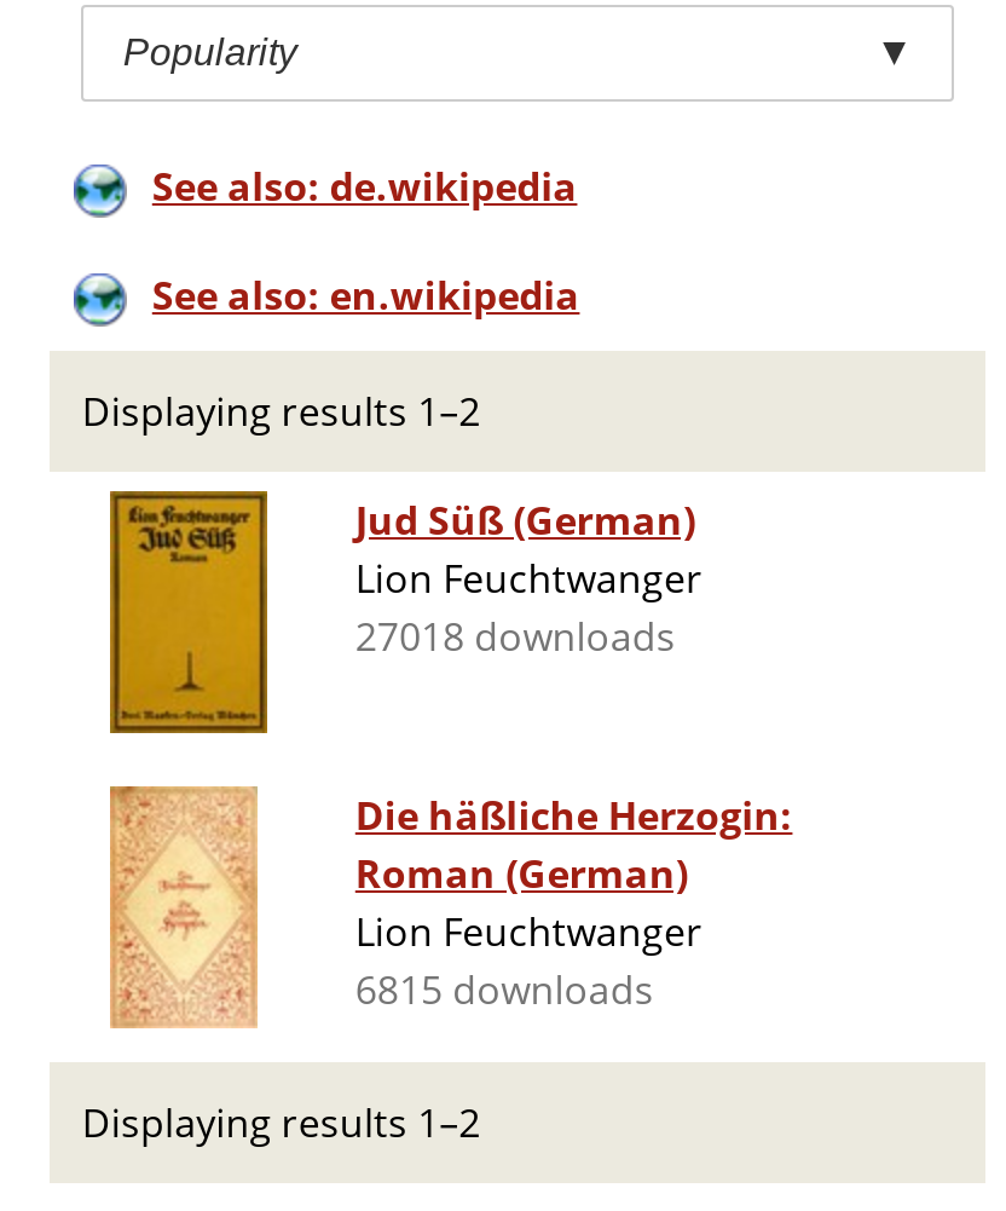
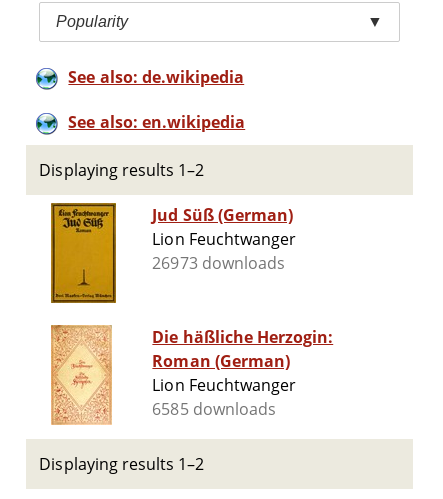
[355,610,676,663] 27018 downloads -> [152,252,285,274] 26973 downloads
[355,963,654,1017] 6815 downloads -> [152,398,276,420] 6585 downloads

